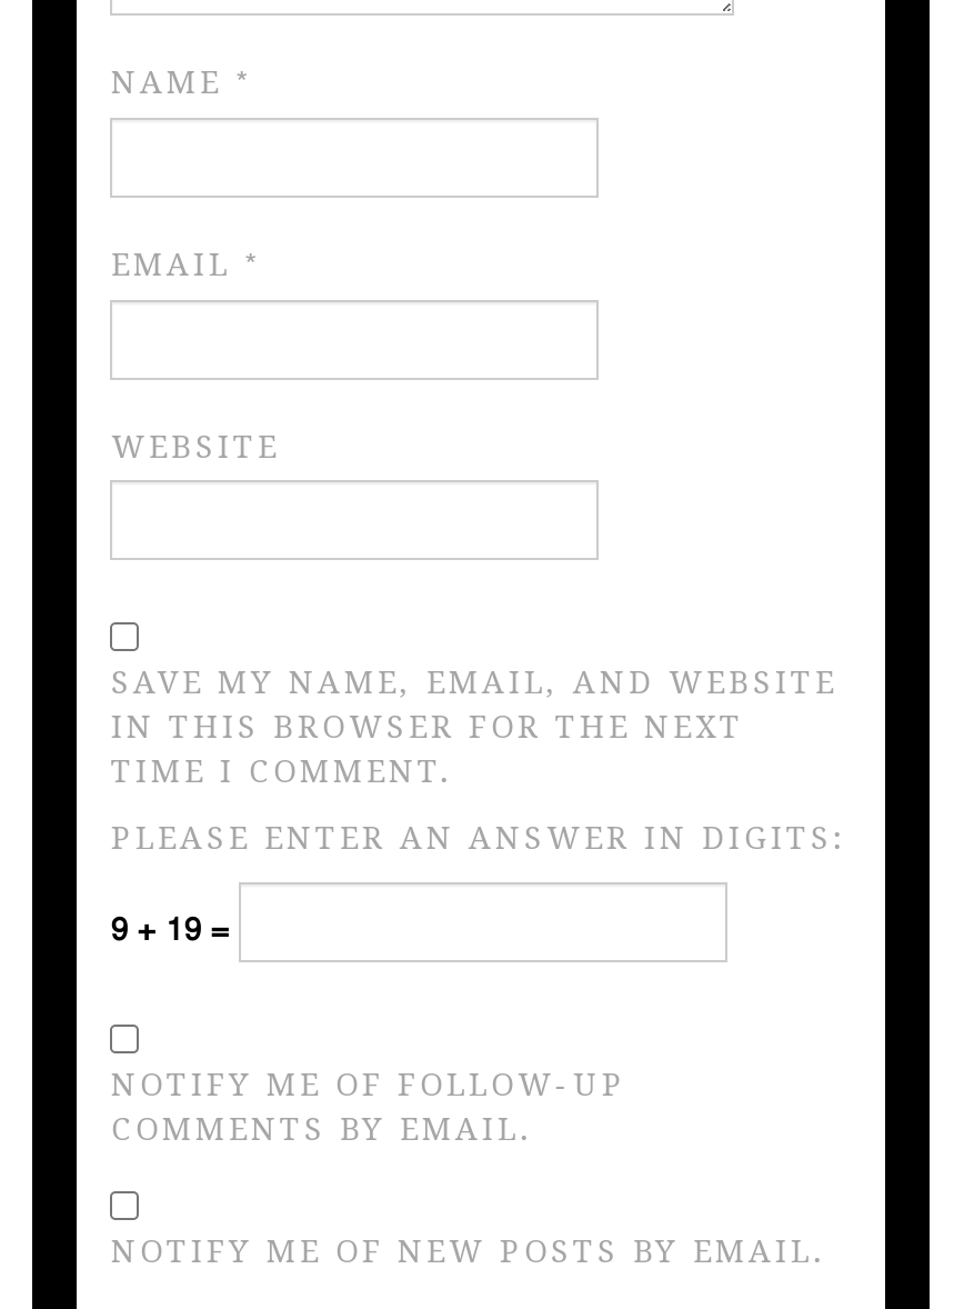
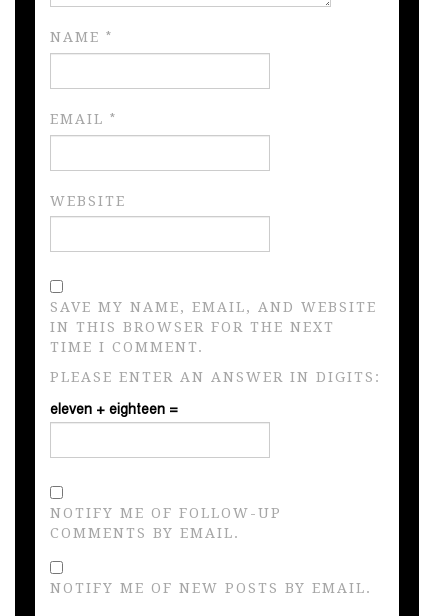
[111,912,240,949] 9 + 19 = -> [50,400,178,417] eleven + eighteen =

